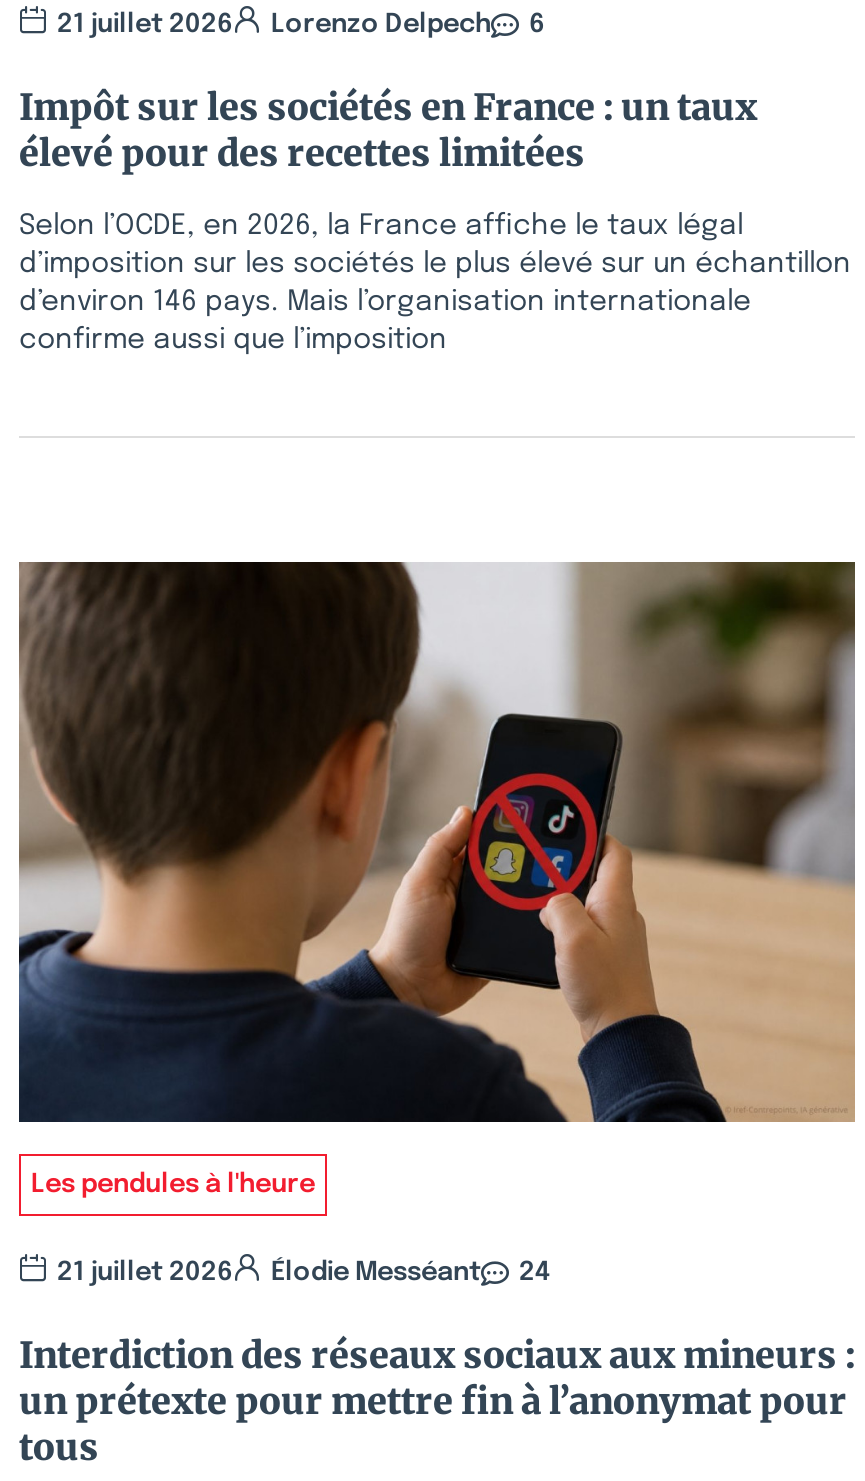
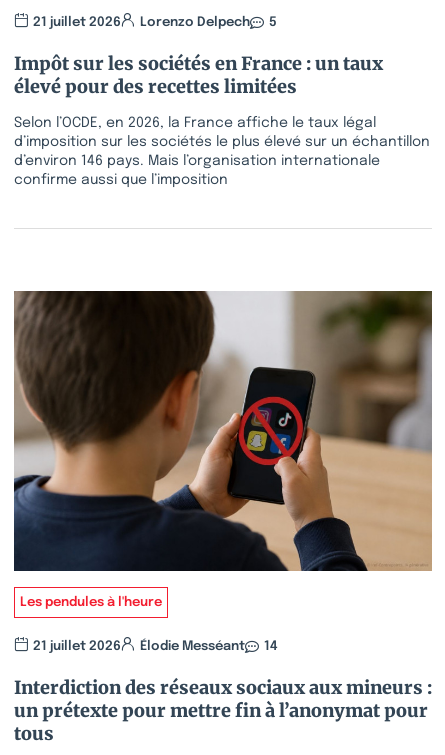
[57,11,545,37] 21 juillet 2026 Lorenzo Delpech 6 -> [33,16,277,29] 21 juillet 2026 Lorenzo Delpech 5
[57,1259,551,1285] 21 juillet 2026 Élodie Messéant 24 -> [33,640,278,653] 21 juillet 2026 Élodie Messéant 14

